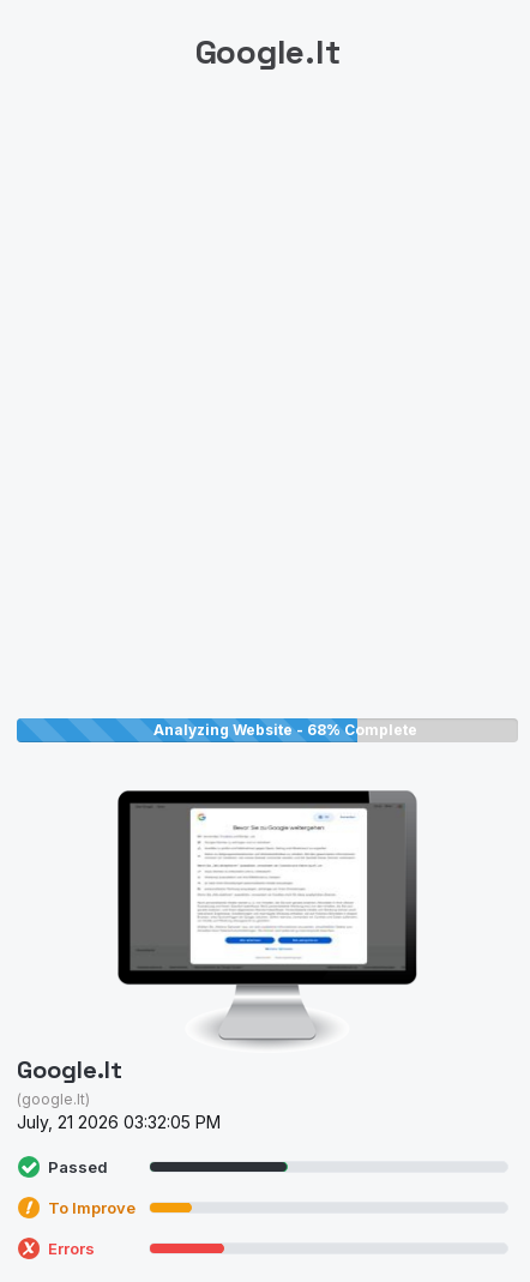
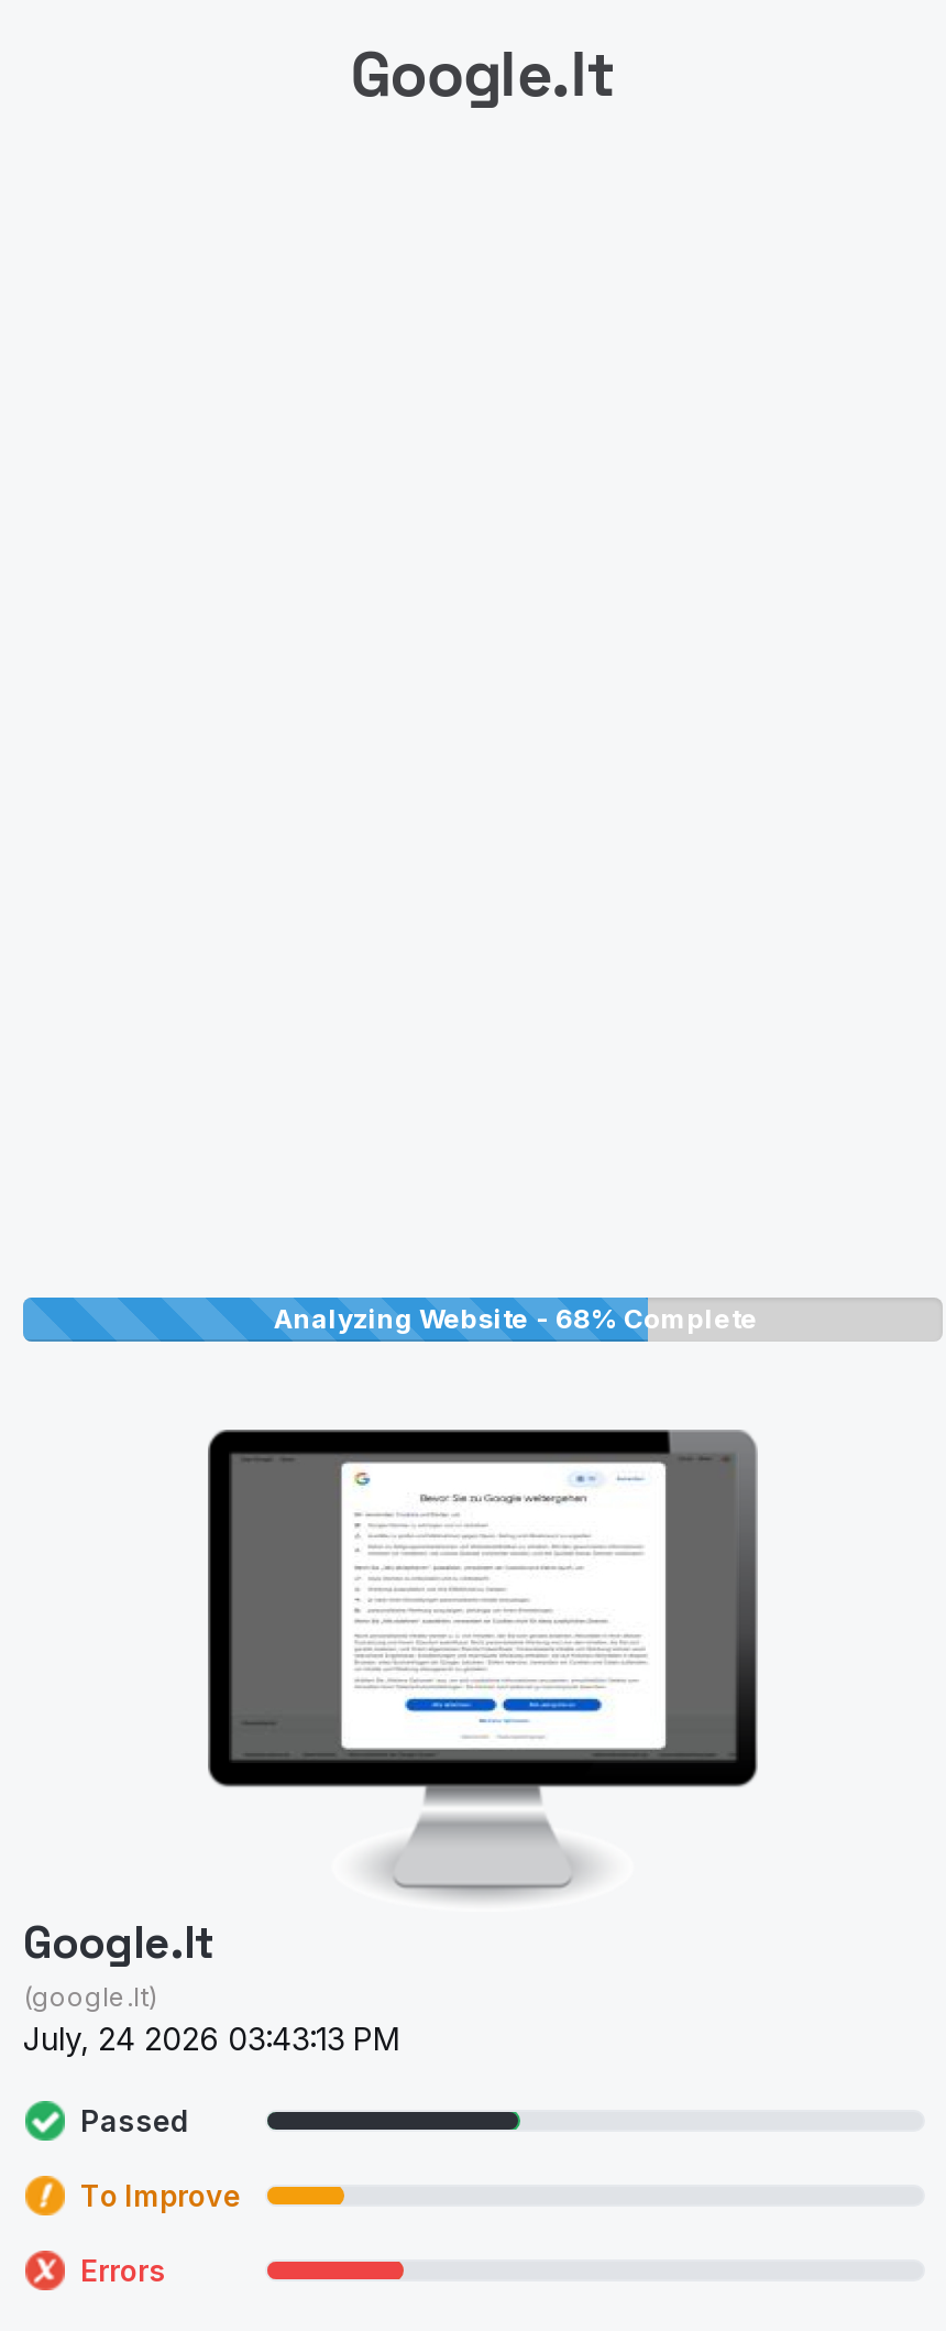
[17,1112,221,1132] July, 21 2026 03:32:05 PM -> [23,2020,399,2057] July, 24 2026 03:43:13 PM

